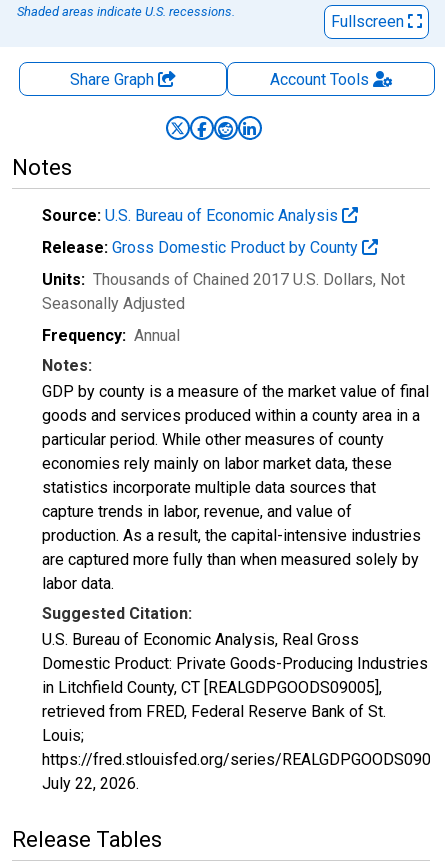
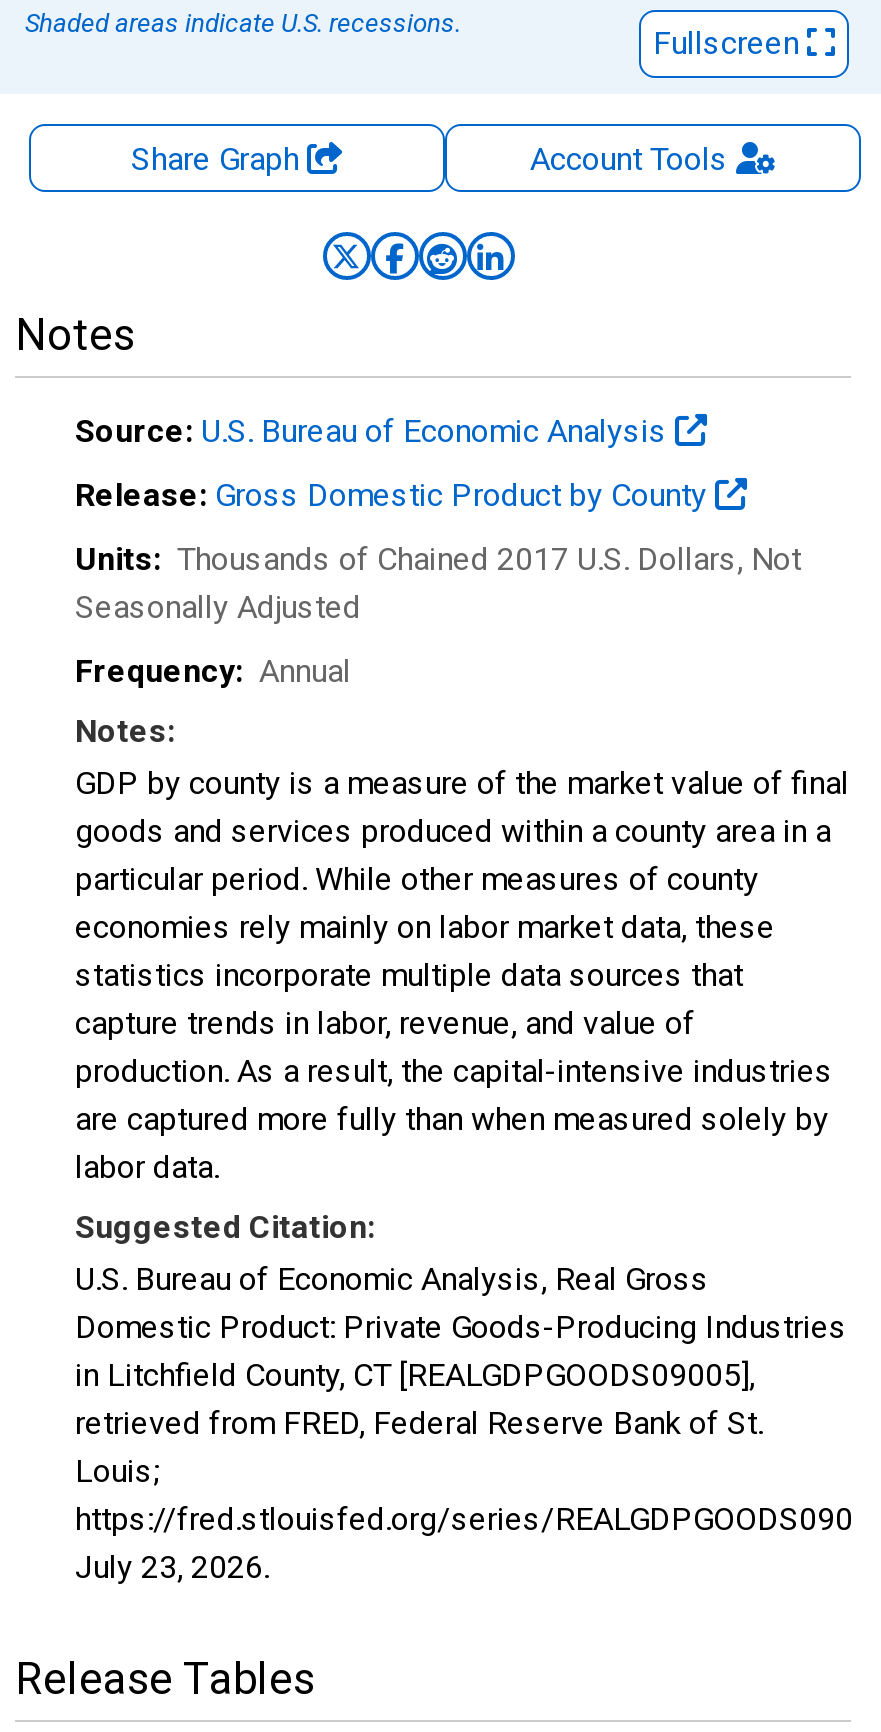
[42,774,139,793] July 22, 2026. -> [75,1548,269,1586] July 23, 2026.

